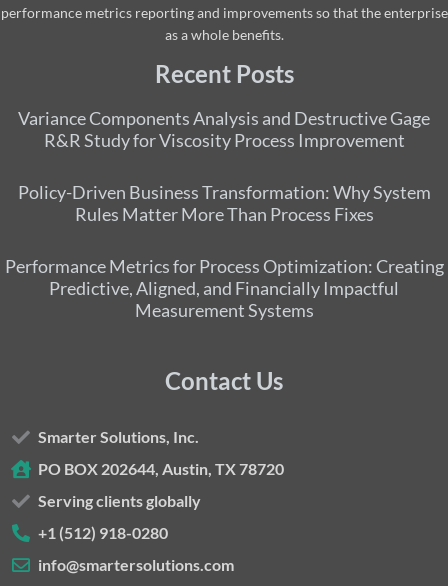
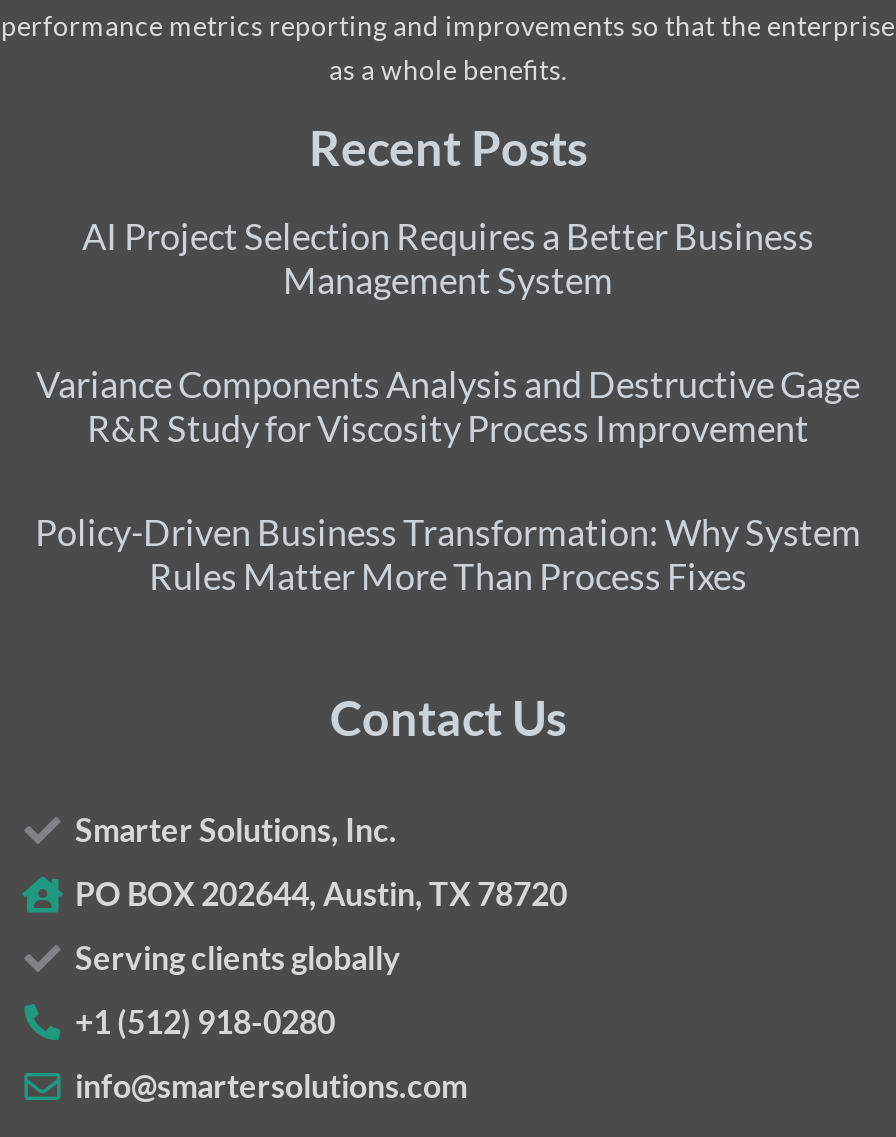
none -> [82,213,814,301] AI Project Selection Requires a Better Business | Management System
moved [17,107,430,225] -> [35,361,861,597]: Variance Components Analysis and Destructive Gage | R&R Study for Viscosity Process Improvement | Policy-Driven Business Transformation: Why System | Rules Matter More Than Process Fixes
[4,255,443,321] Performance Metrics for Process Optimization: Creating | Predictive, Aligned, and Financially Impactful | Measurement Systems -> none

